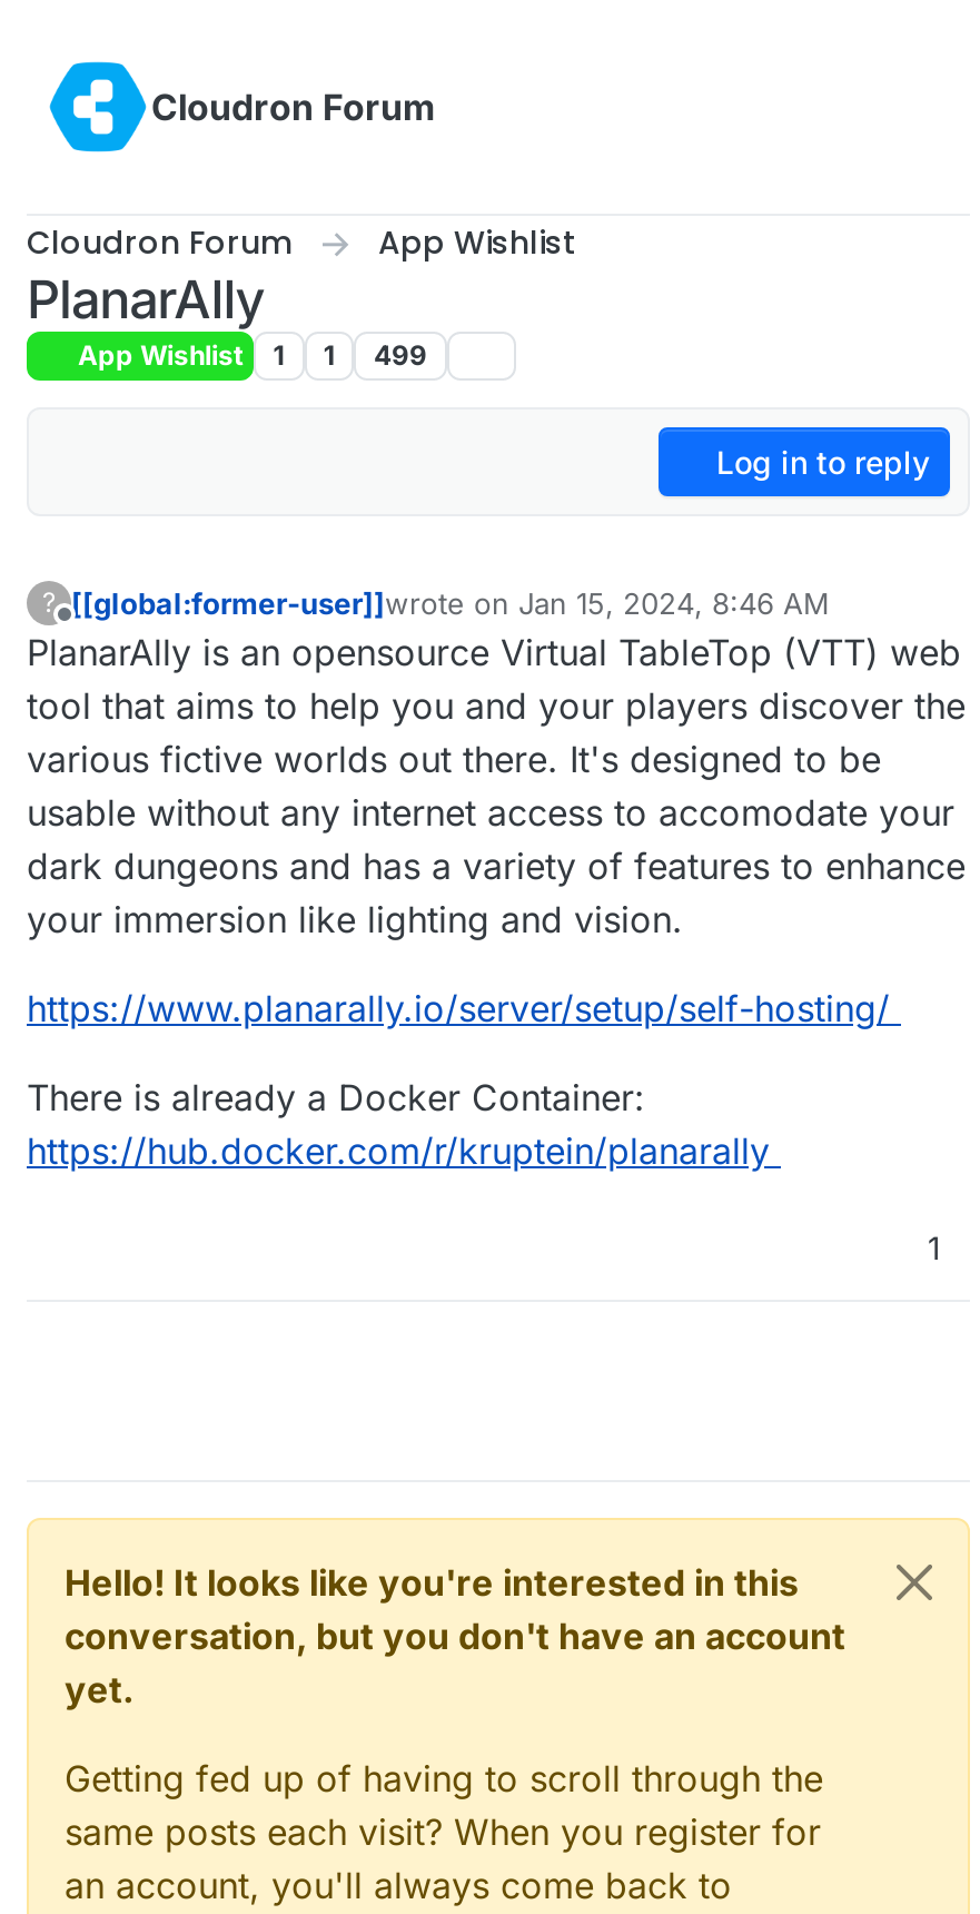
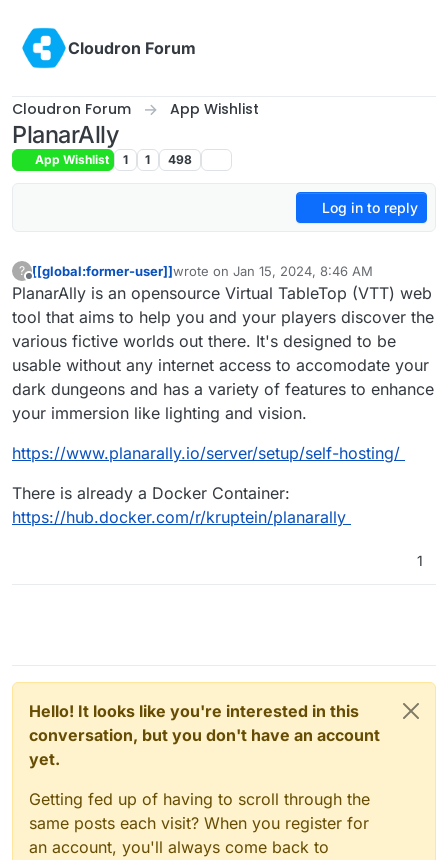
[71,339,427,372] App Wishlist 1 1 499 -> [32,152,192,167] App Wishlist 1 1 498

